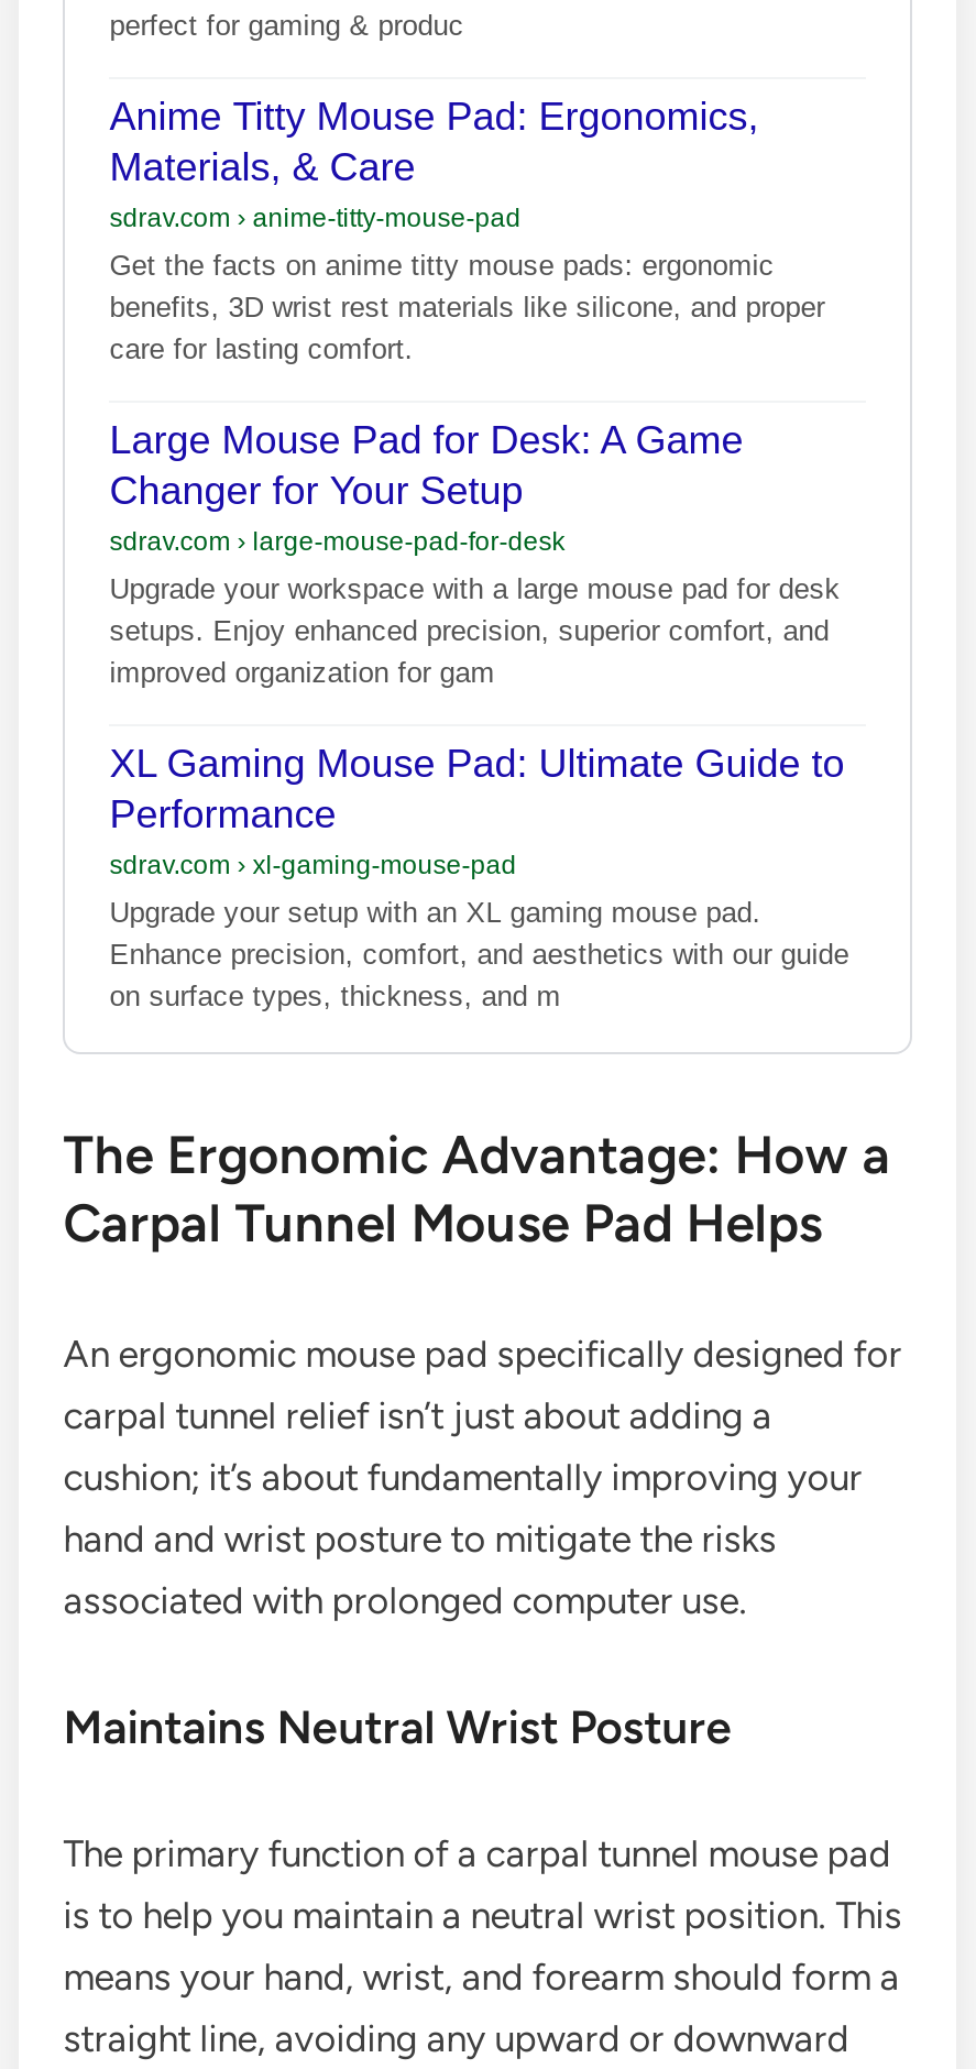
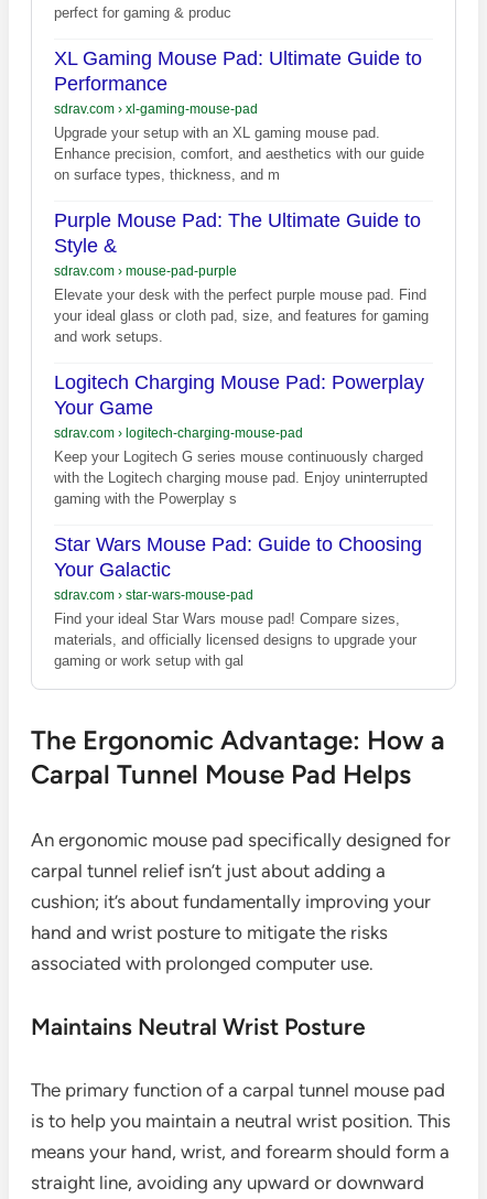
[109,94,840,688] Anime Titty Mouse Pad: Ergonomics, | Materials, & Care | sdrav.com › anime-titty-mouse-pad | Get the facts on anime titty mouse pads: ergonomic | benefits, 3D wrist rest materials like silicone, and proper | care for lasting comfort. | Large Mouse Pad for Desk: A Game | Changer for Your Setup | sdrav.com › large-mouse-pad-for-desk | Upgrade your workspace with a large mouse pad for desk | setups. Enjoy enhanced precision, superior comfort, and | improved organization for gam -> none
moved [109,741,849,1012] -> [54,47,424,182]: XL Gaming Mouse Pad: Ultimate Guide to | Performance | sdrav.com › xl-gaming-mouse-pad | Upgrade your setup with an XL gaming mouse pad. | Enhance precision, comfort, and aesthetics with our guide | on surface types, thickness, and m
none -> [54,209,429,668] Purple Mouse Pad: The Ultimate Guide to | Style & | sdrav.com › mouse-pad-purple | Elevate your desk with the perfect purple mouse pad. Find | your ideal glass or cloth pad, size, and features for gaming | and work setups. | Logitech Charging Mouse Pad: Powerplay | Your Game | sdrav.com › logitech-charging-mouse-pad | Keep your Logitech G series mouse continuously charged | with the Logitech charging mouse pad. Enjoy uninterrupted | gaming with the Powerplay s | Star Wars Mouse Pad: Guide to Choosing | Your Galactic | sdrav.com › star-wars-mouse-pad | Find your ideal Star Wars mouse pad! Compare sizes, | materials, and officially licensed designs to upgrade your | gaming or work setup with gal

